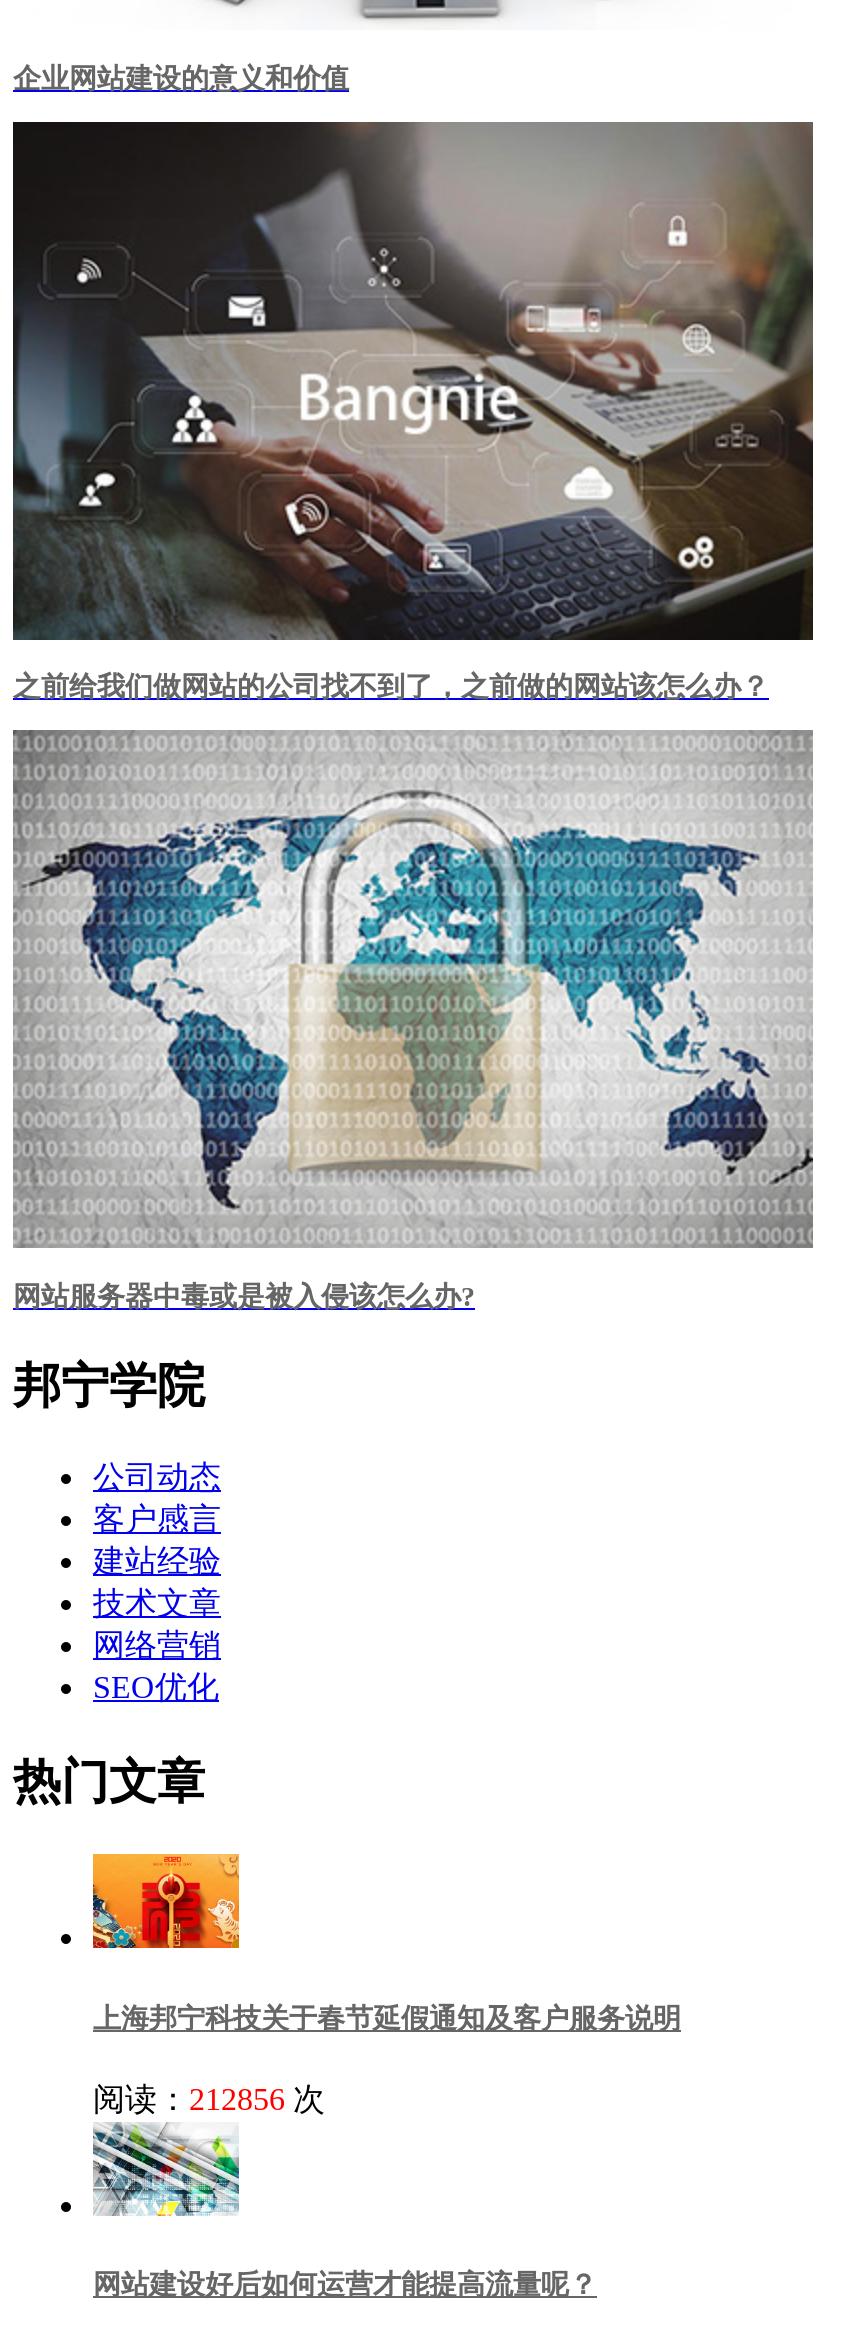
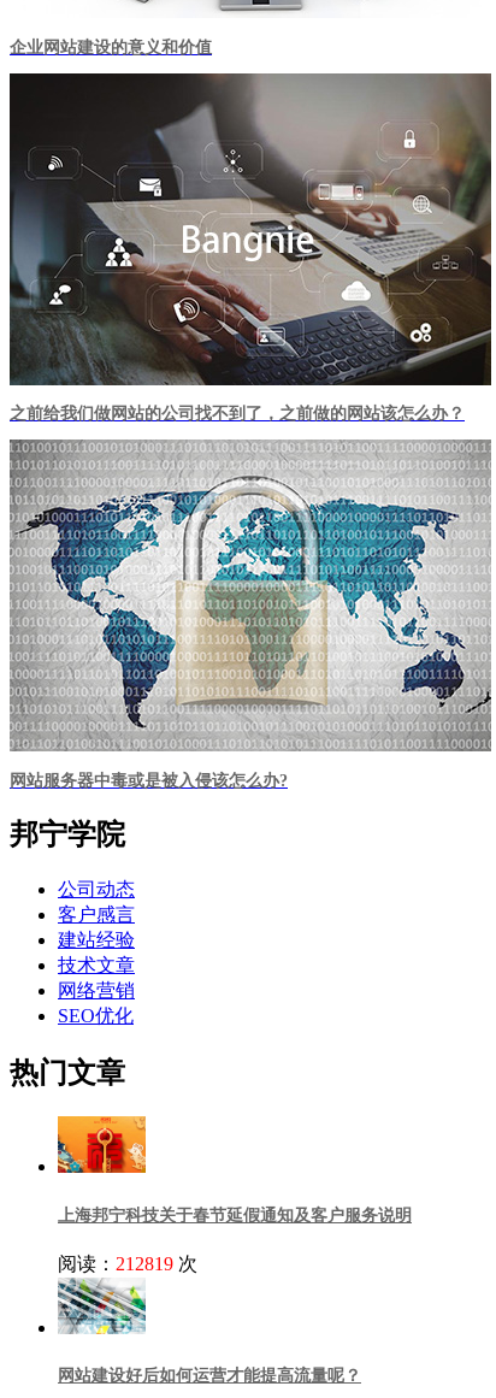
[93,2082,325,2116] 阅读：212856次 -> [58,1253,197,1274] 阅读：212819次

